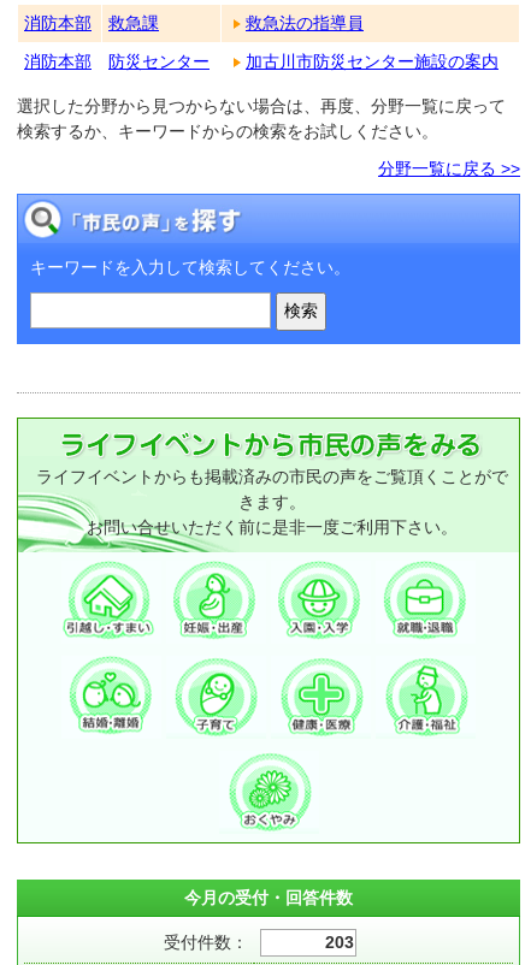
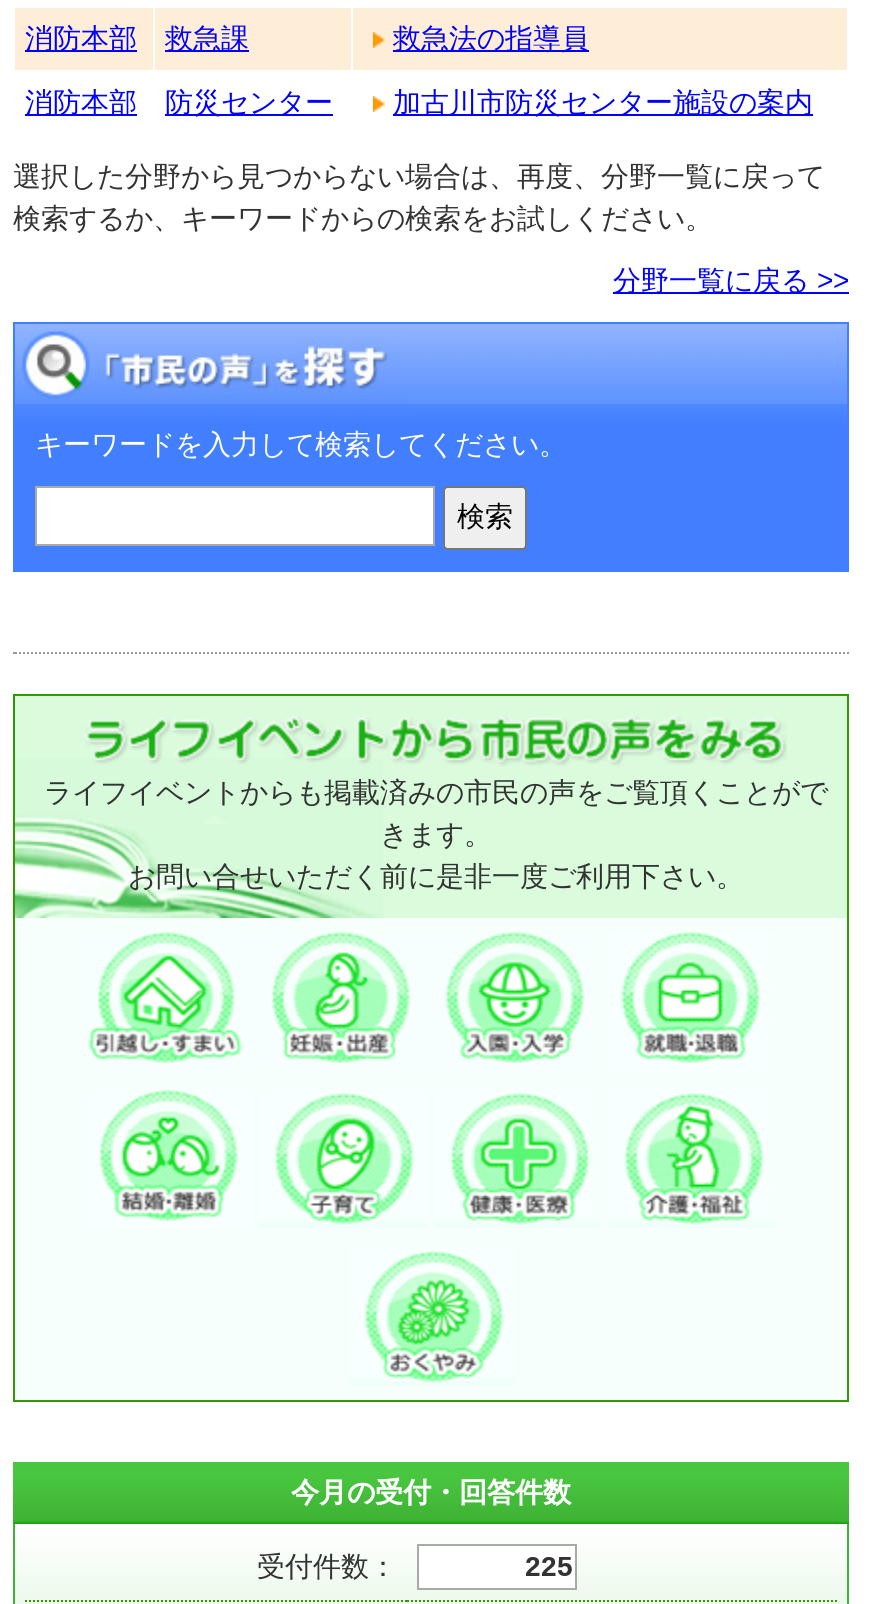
[325,933,354,952] 203 -> [525,1550,573,1582] 225

